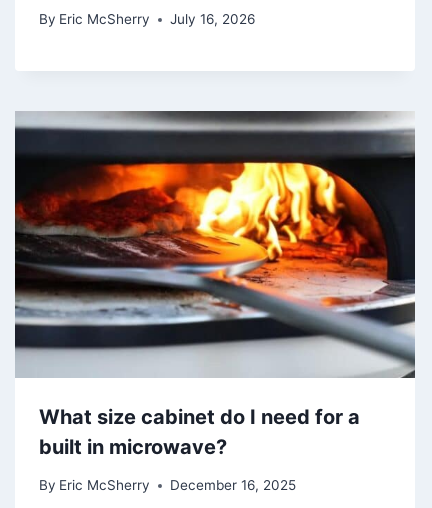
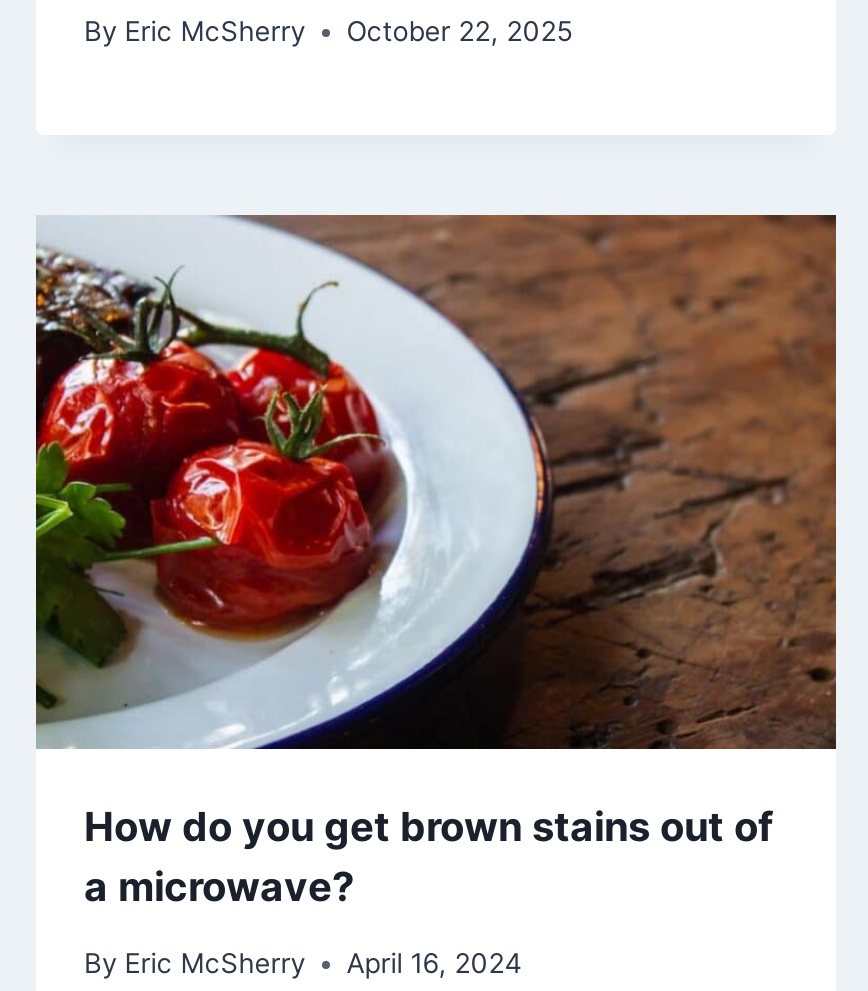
[39,11,255,27] By Eric McSherry July 16, 2026 -> [84,15,572,47] By Eric McSherry October 22, 2025
[14,111,416,459] [image] | What size cabinet do I need for a | built in microwave? -> [34,213,838,911] [image] | How do you get brown stains out of | a microwave?
[39,477,296,493] By Eric McSherry December 16, 2025 -> [84,948,522,980] By Eric McSherry April 16, 2024

